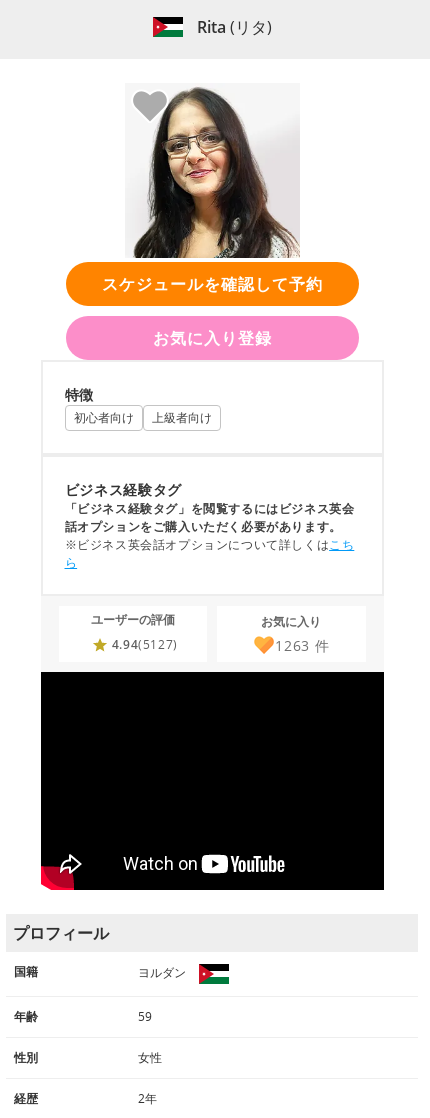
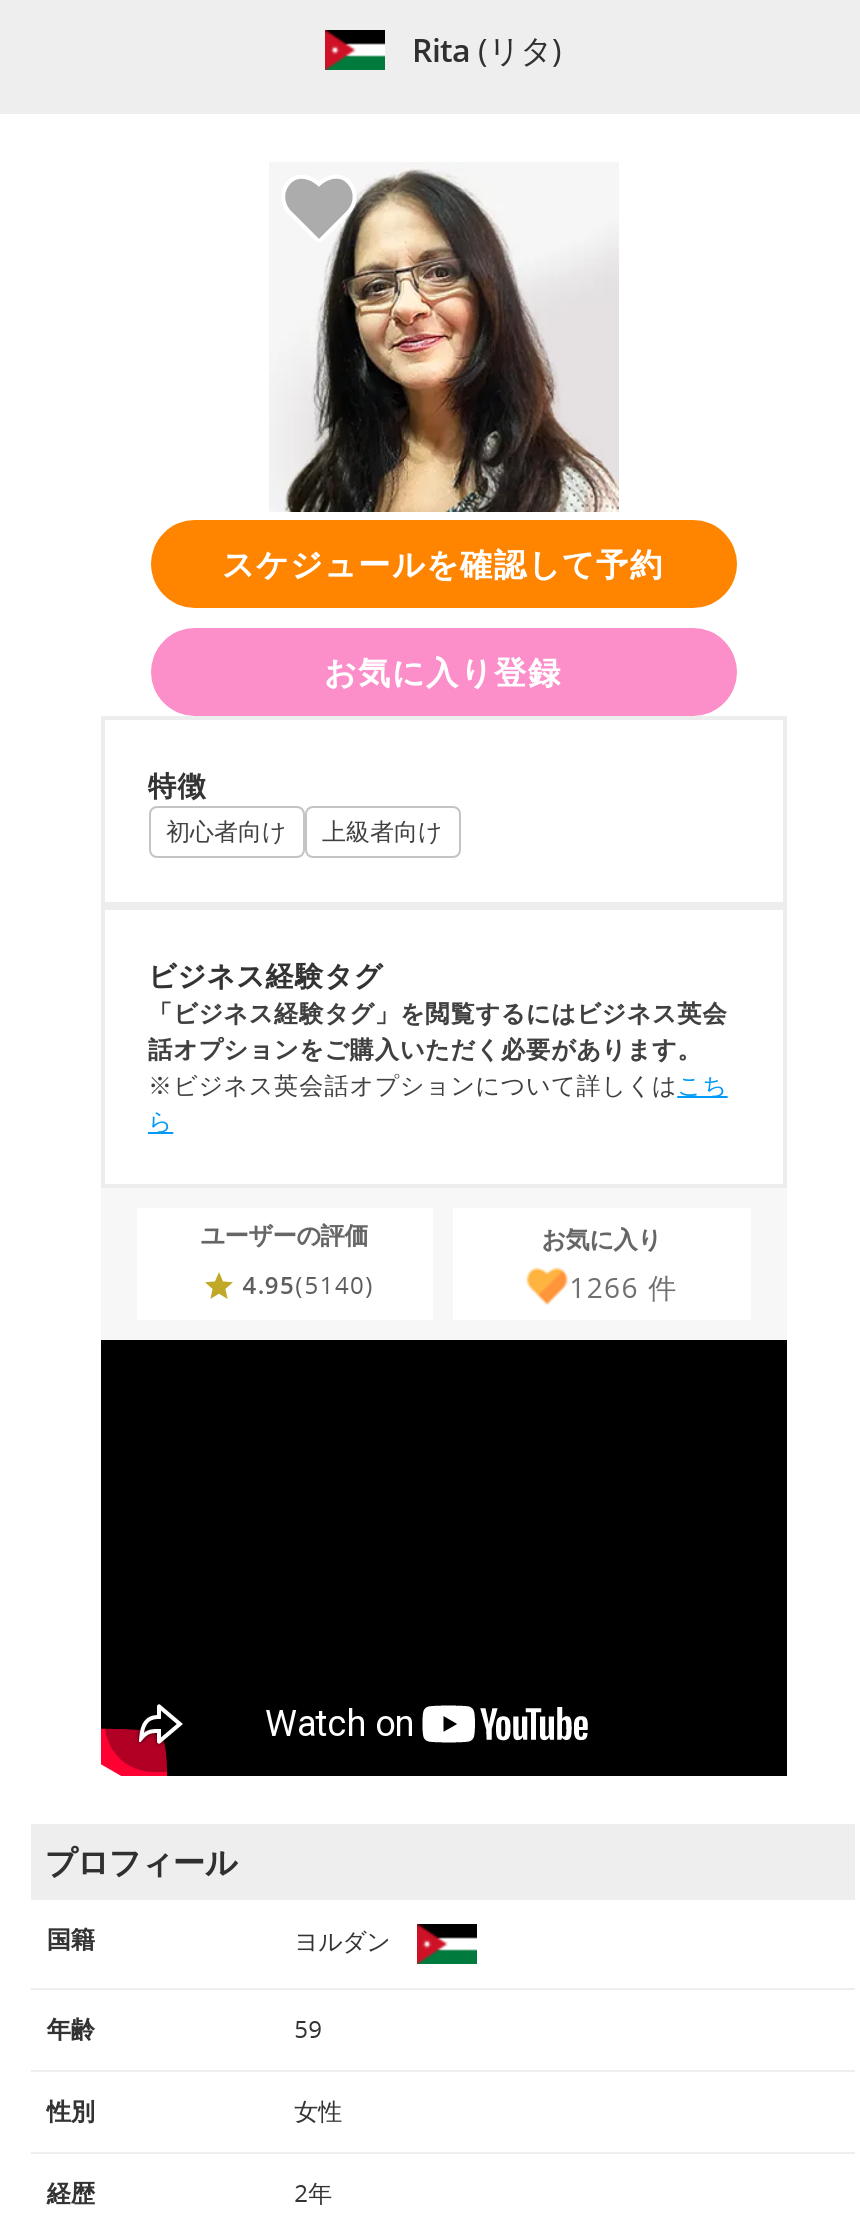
[112,636,178,653] 4.94(5127) -> [242,1268,375,1302] 4.95(5140)
[275,635,329,654] 1263件 -> [569,1267,678,1305] 1266件

